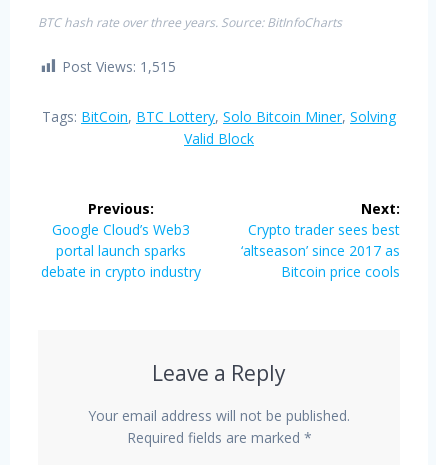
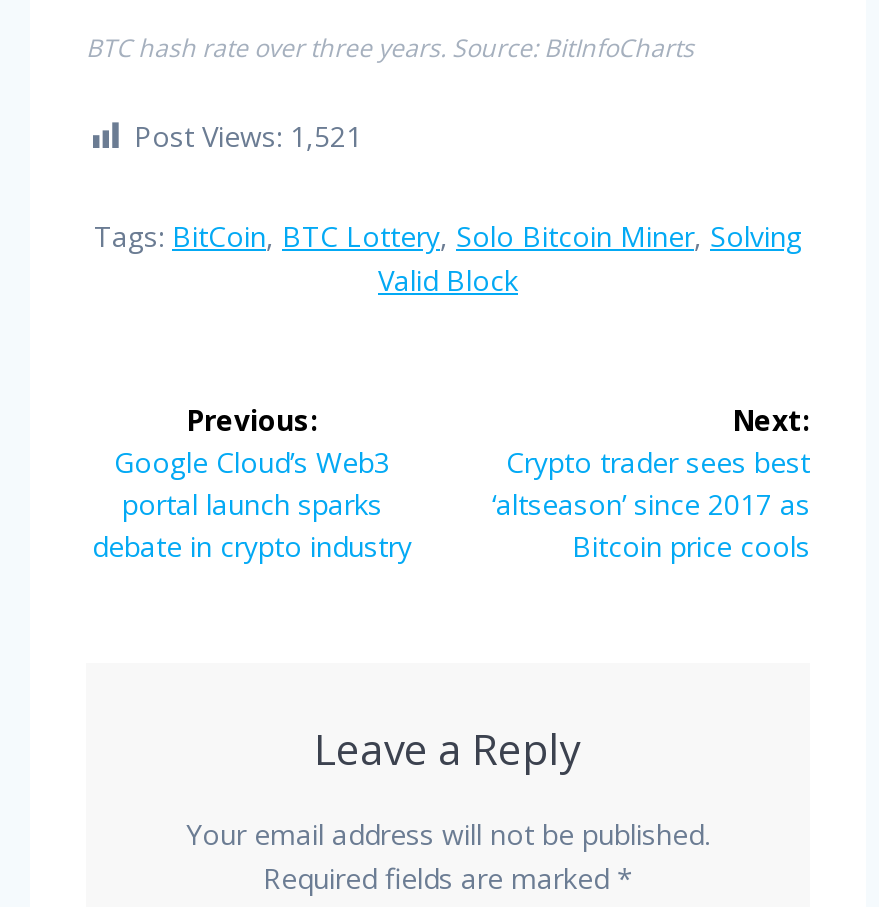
[62,57,176,76] Post Views: 1,515 -> [134,116,362,154] Post Views: 1,521

